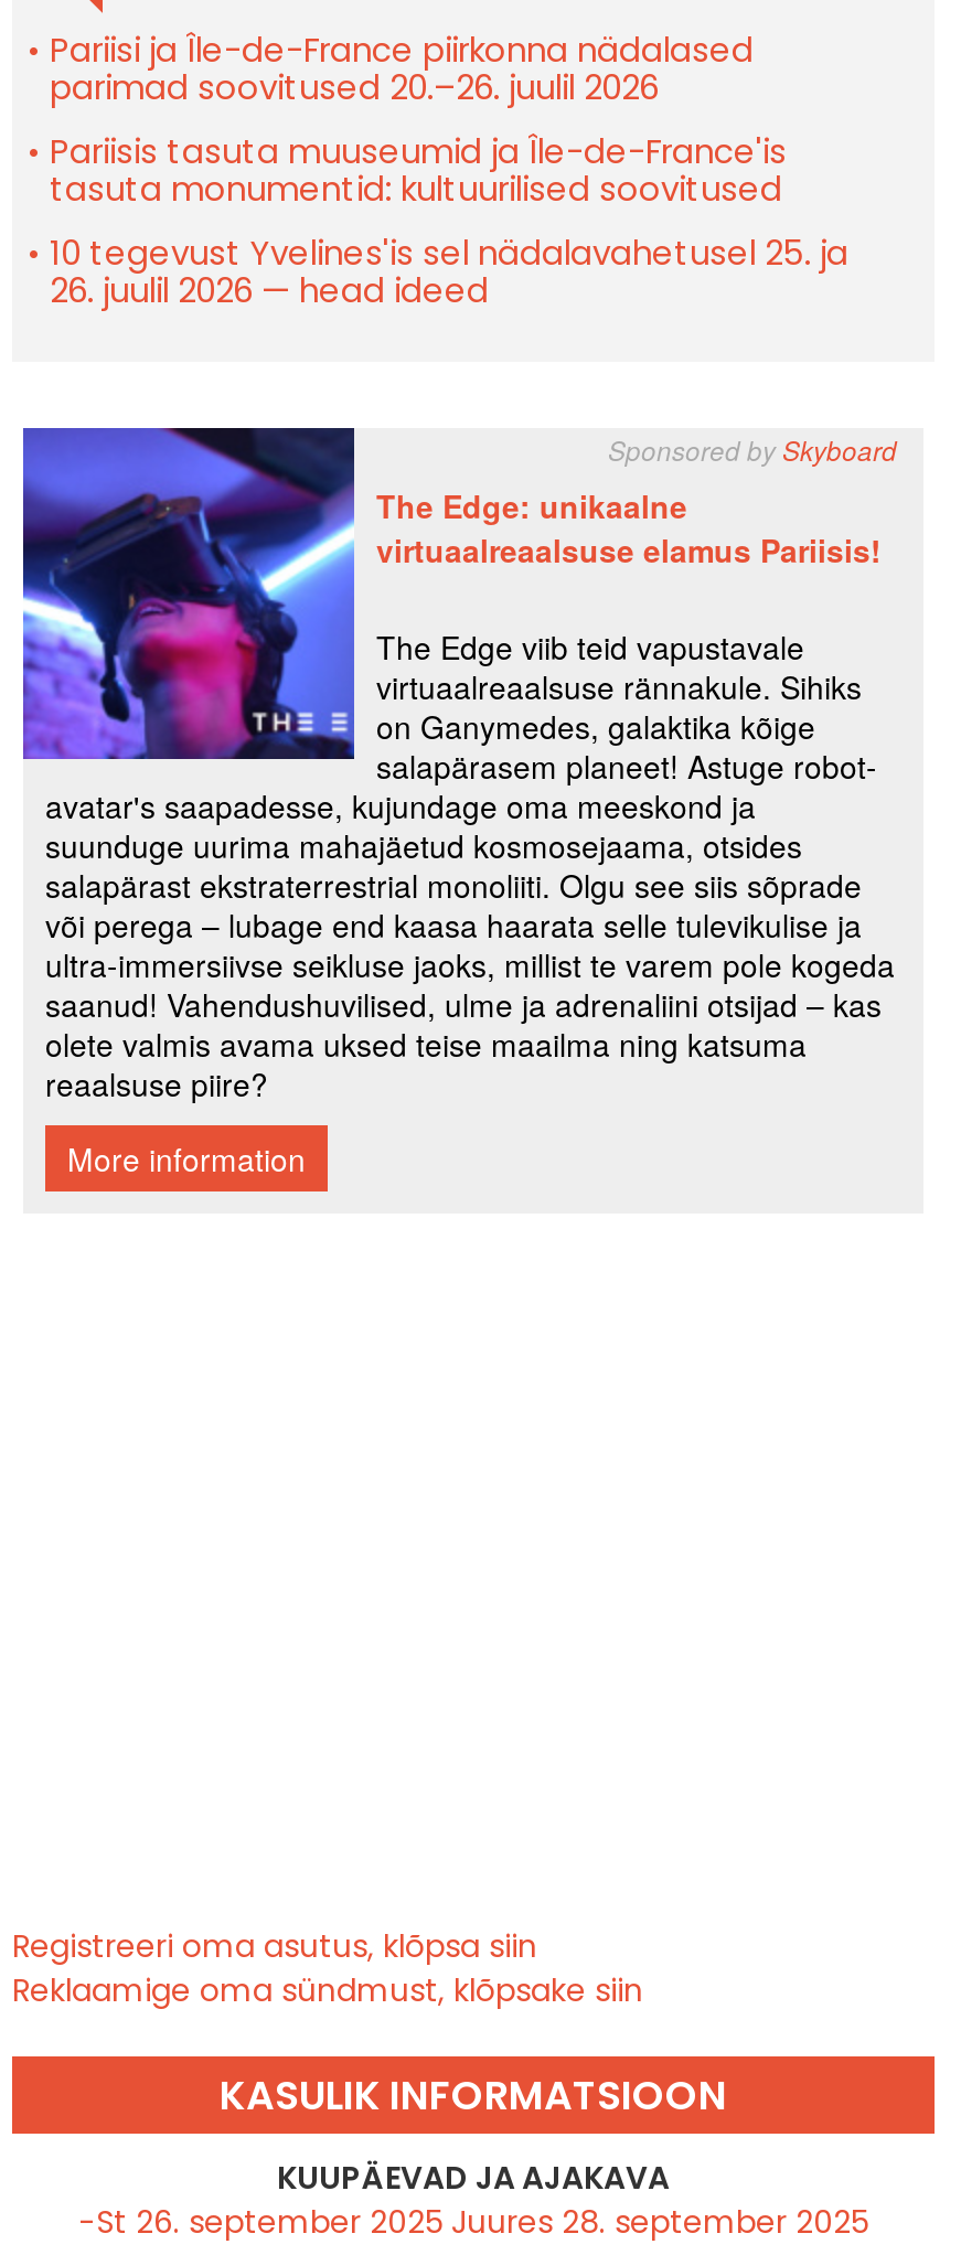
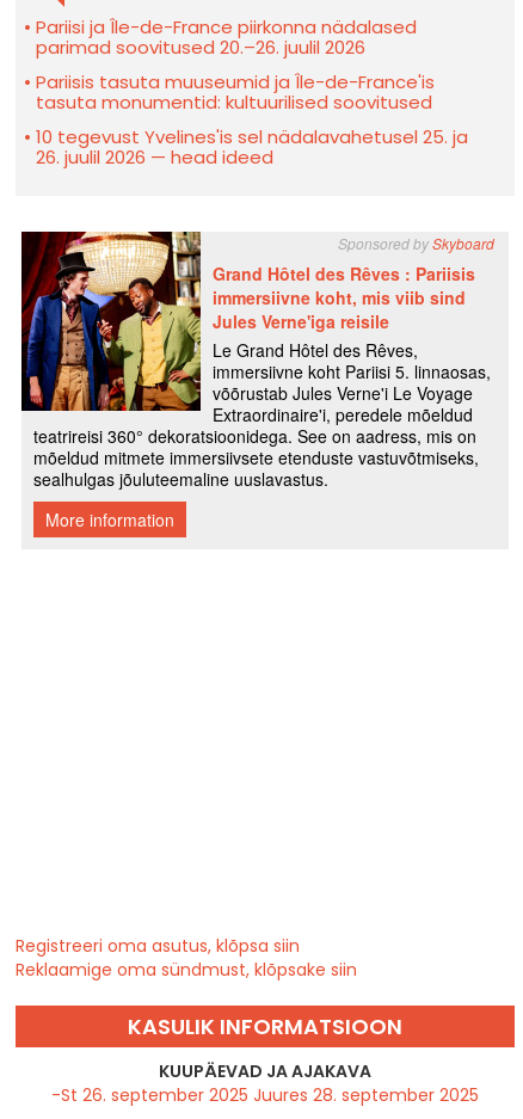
[21,426,895,1105] [image] -> [20,230,491,491] [image]

